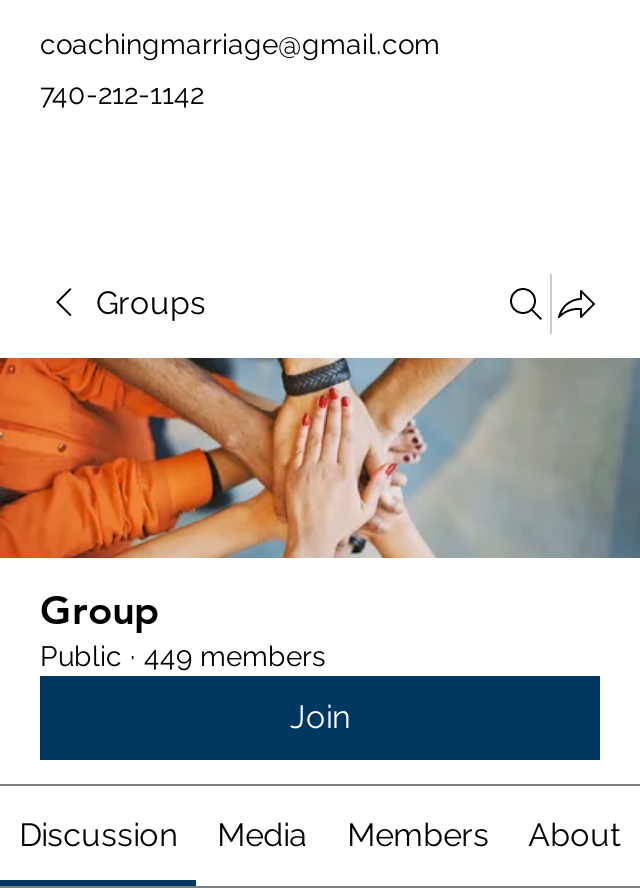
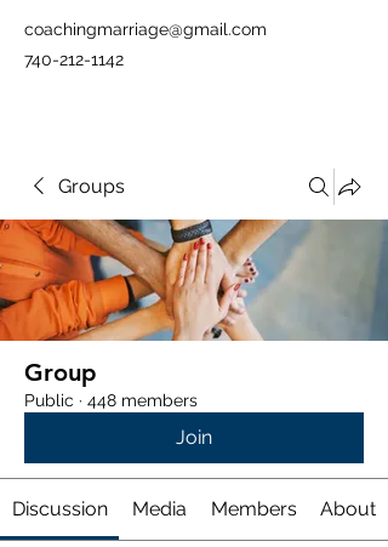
[40,640,326,672] Public · 449 members -> [24,391,198,410] Public · 448 members

